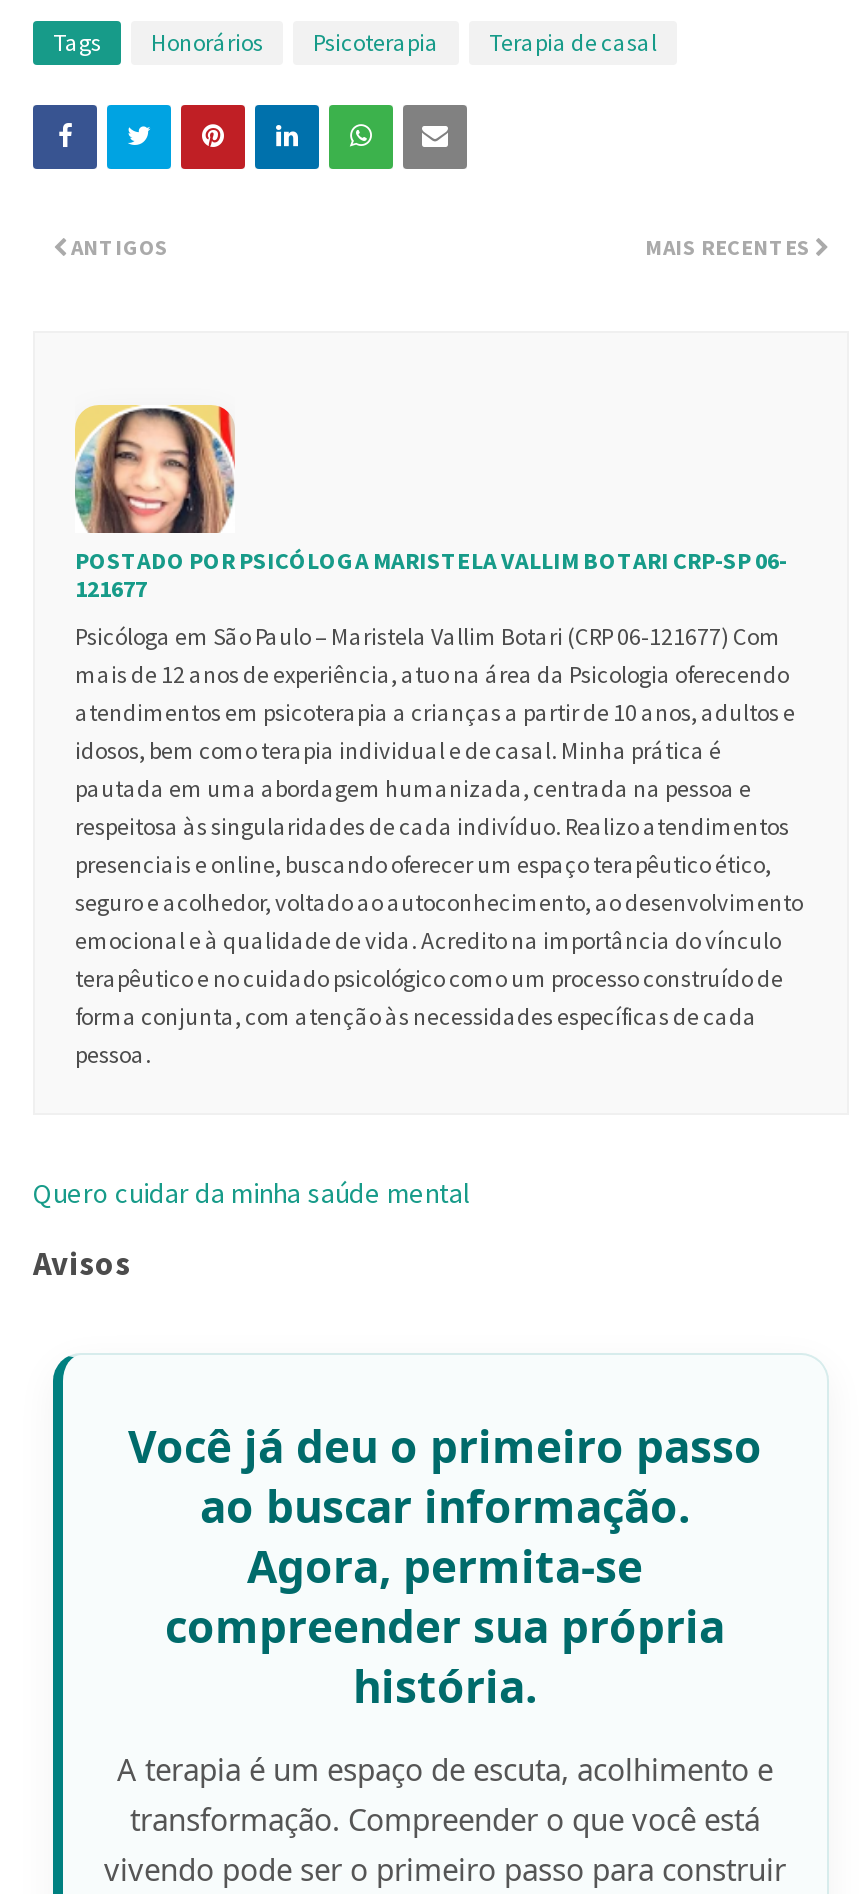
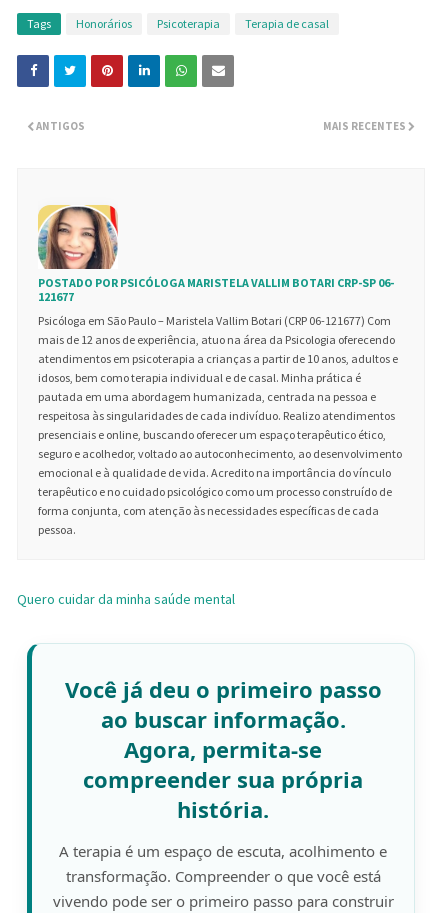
[33,1243,131,1283] Avisos -> none

